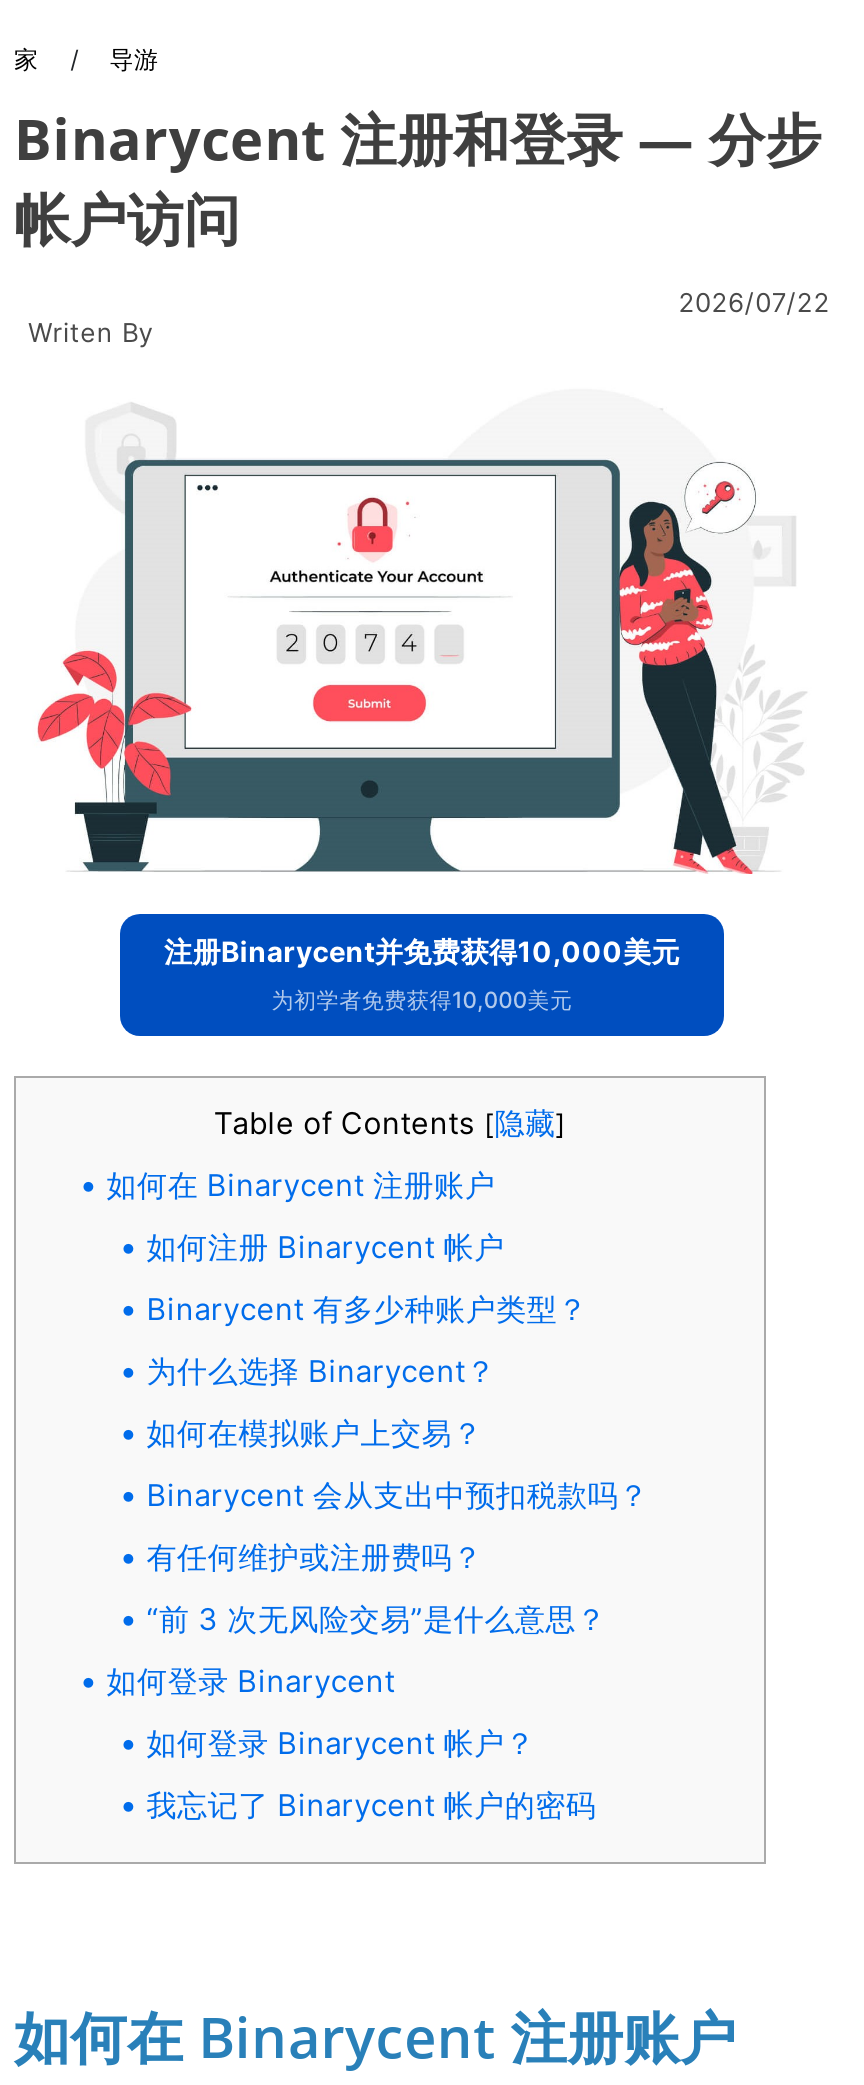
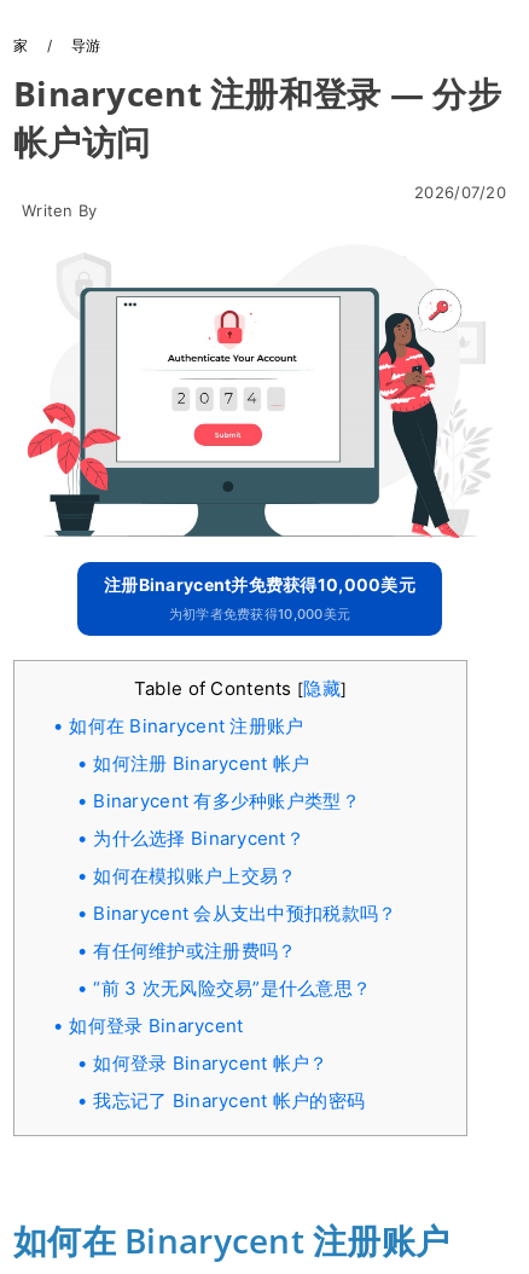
[678,286,830,318] 2026/07/22 -> [415,183,506,202] 2026/07/20

